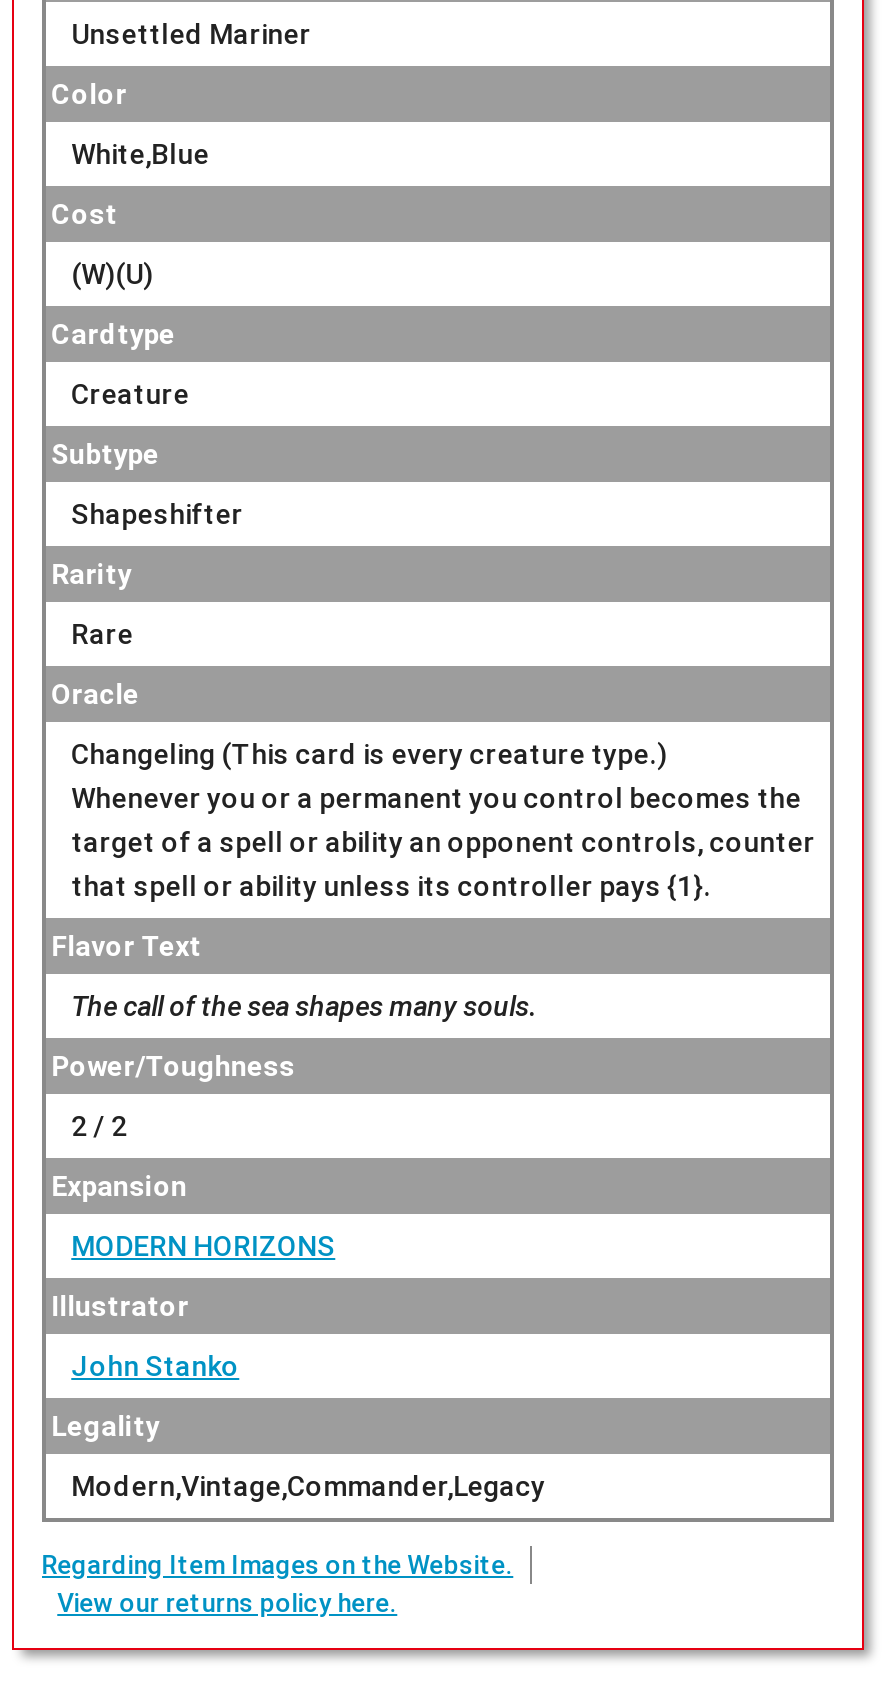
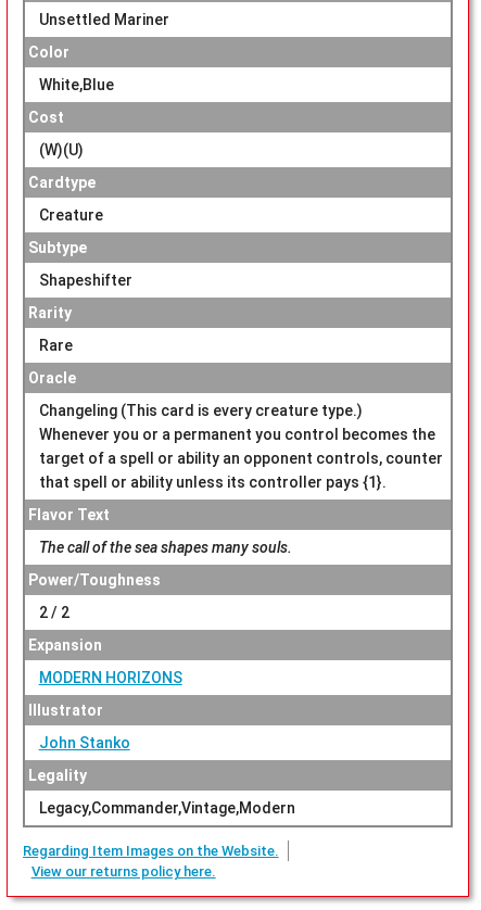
[71,1470,545,1502] Modern,Vintage,Commander,Legacy -> [39,799,295,817] Legacy,Commander,Vintage,Modern

